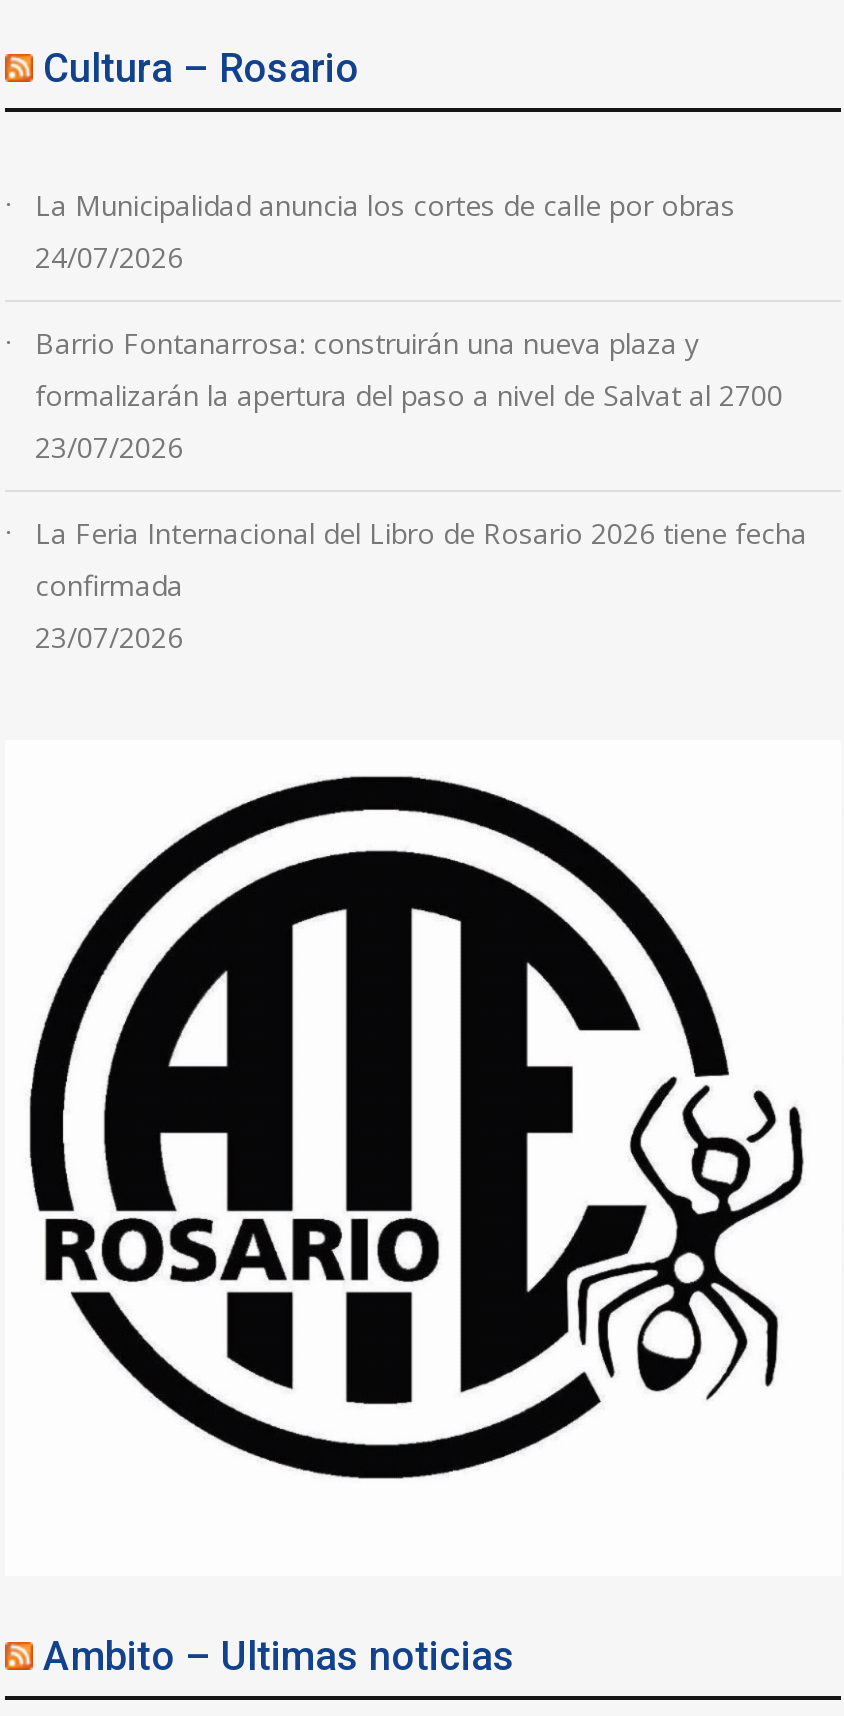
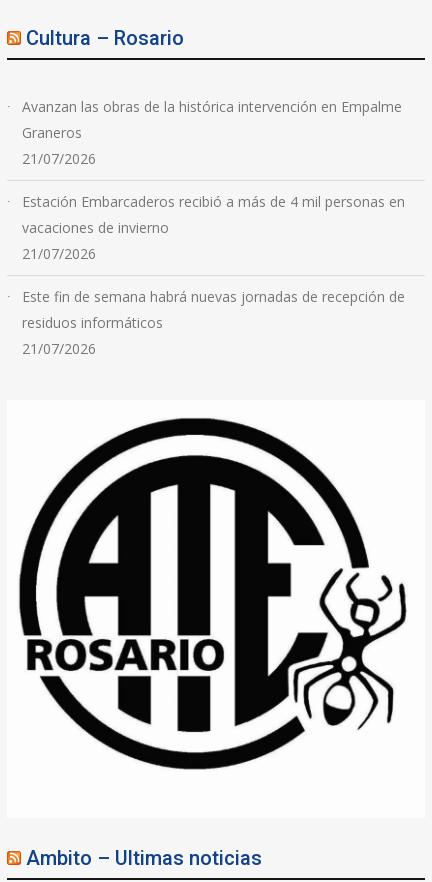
[35,186,735,276] La Municipalidad anuncia los cortes de calle por obras | 24/07/2026 -> [22,97,402,168] Avanzan las obras de la histórica intervención en Empalme | Graneros | 21/07/2026
[35,324,783,466] Barrio Fontanarrosa: construirán una nueva plaza y | formalizarán la apertura del paso a nivel de Salvat al 2700 | 23/07/2026 -> [22,192,405,263] Estación Embarcaderos recibió a más de 4 mil personas en | vacaciones de invierno | 21/07/2026
[35,514,807,656] La Feria Internacional del Libro de Rosario 2026 tiene fecha | confirmada | 23/07/2026 -> [22,287,405,358] Este fin de semana habrá nuevas jornadas de recepción de | residuos informáticos | 21/07/2026

